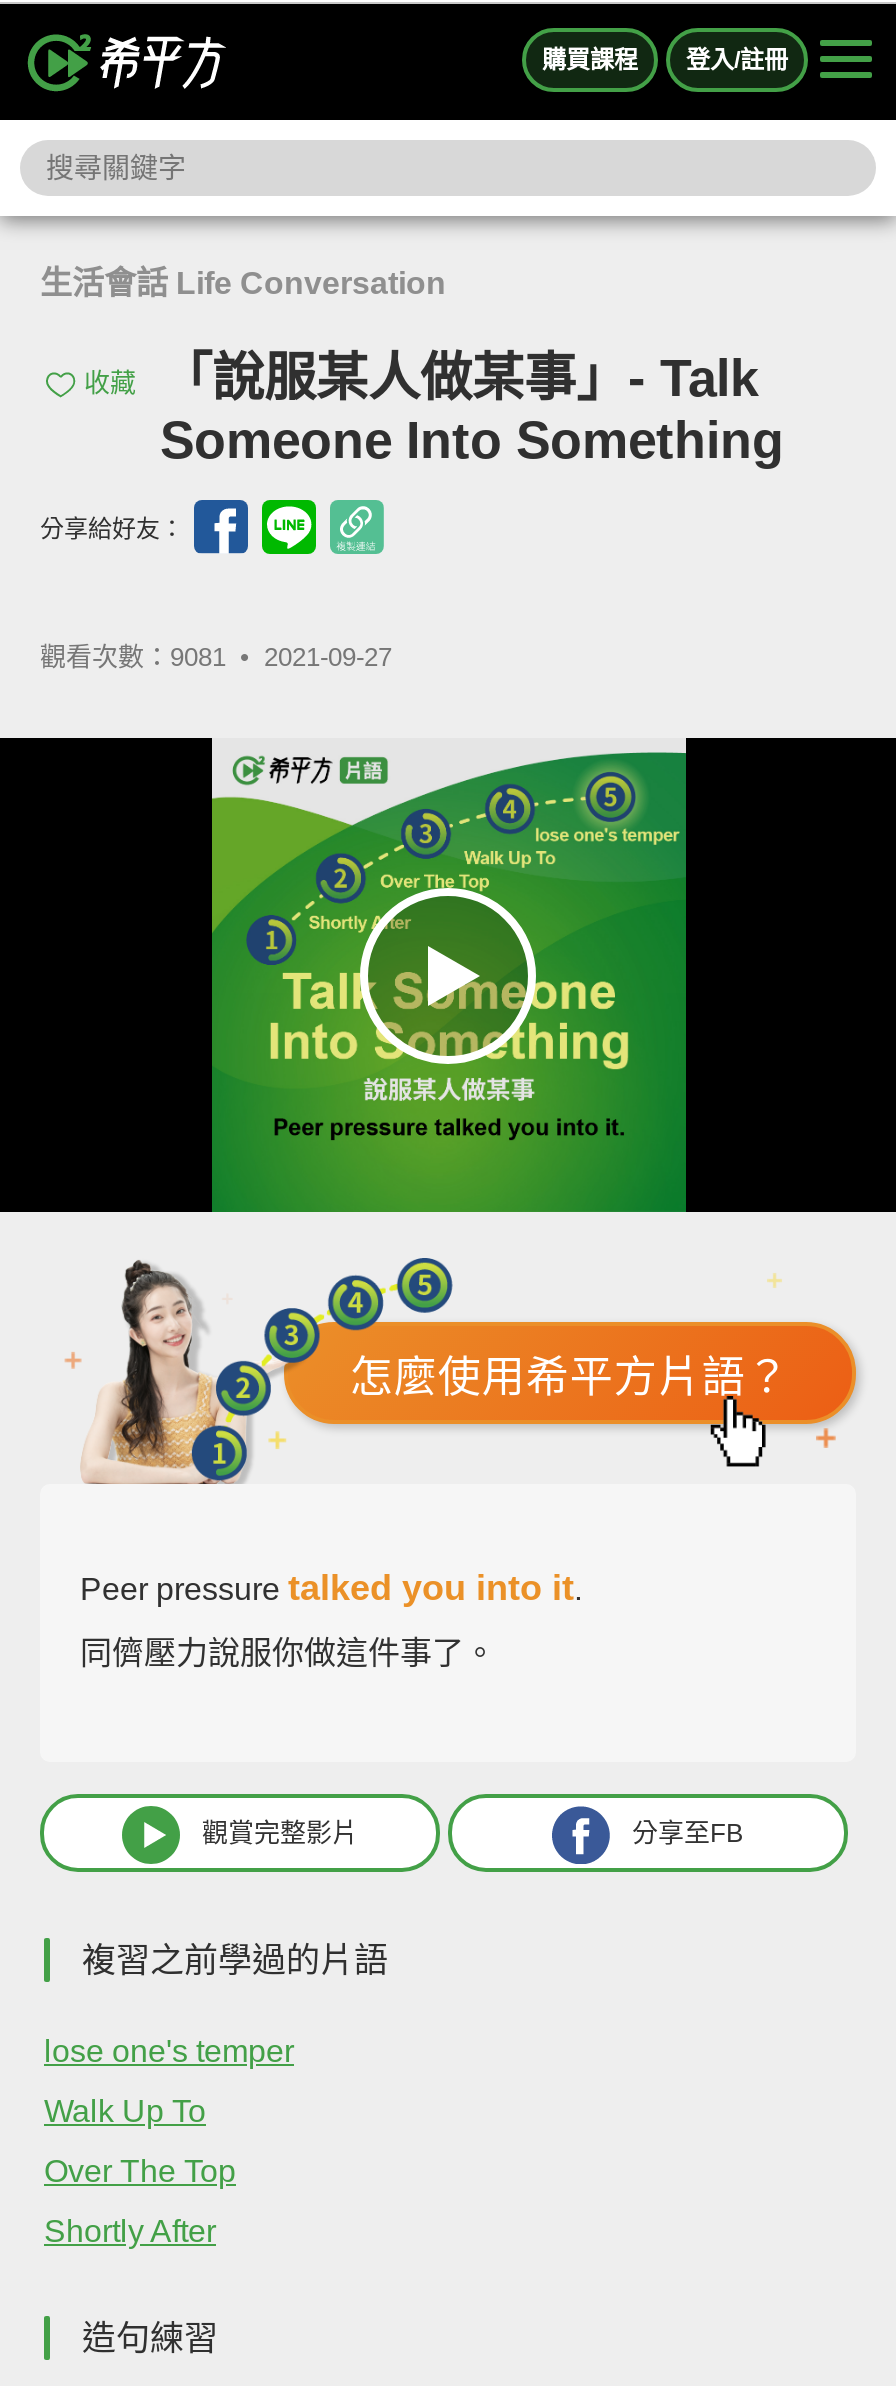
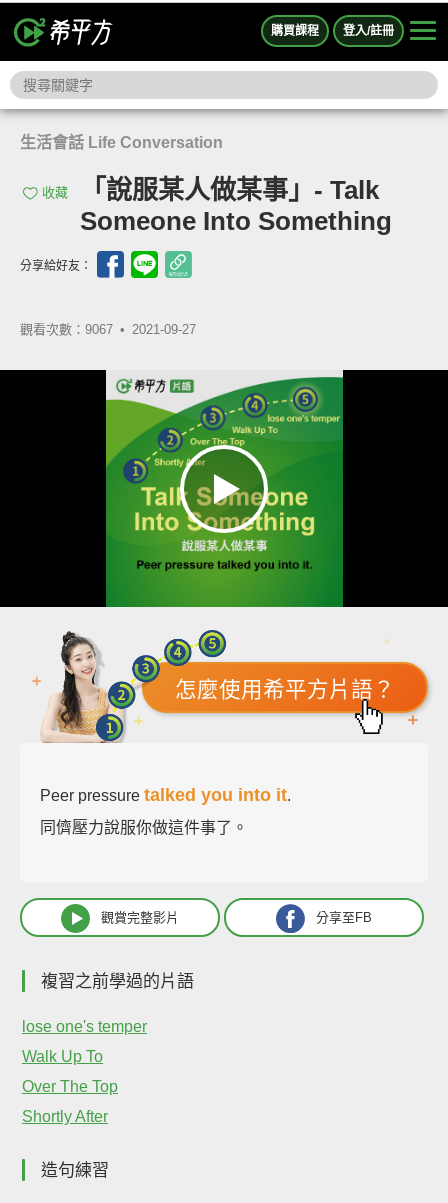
[40,642,392,672] 觀看次數：9081 • 2021-09-27 -> [20,322,196,337] 觀看次數：9067 • 2021-09-27

